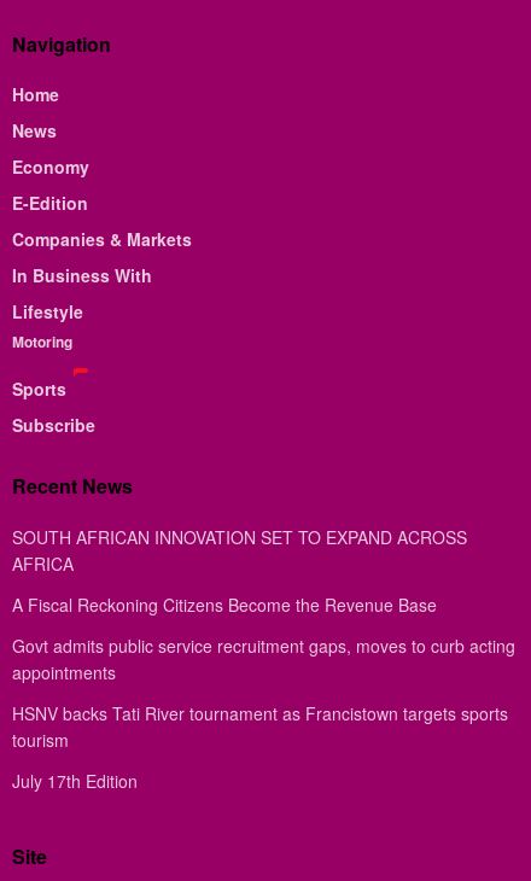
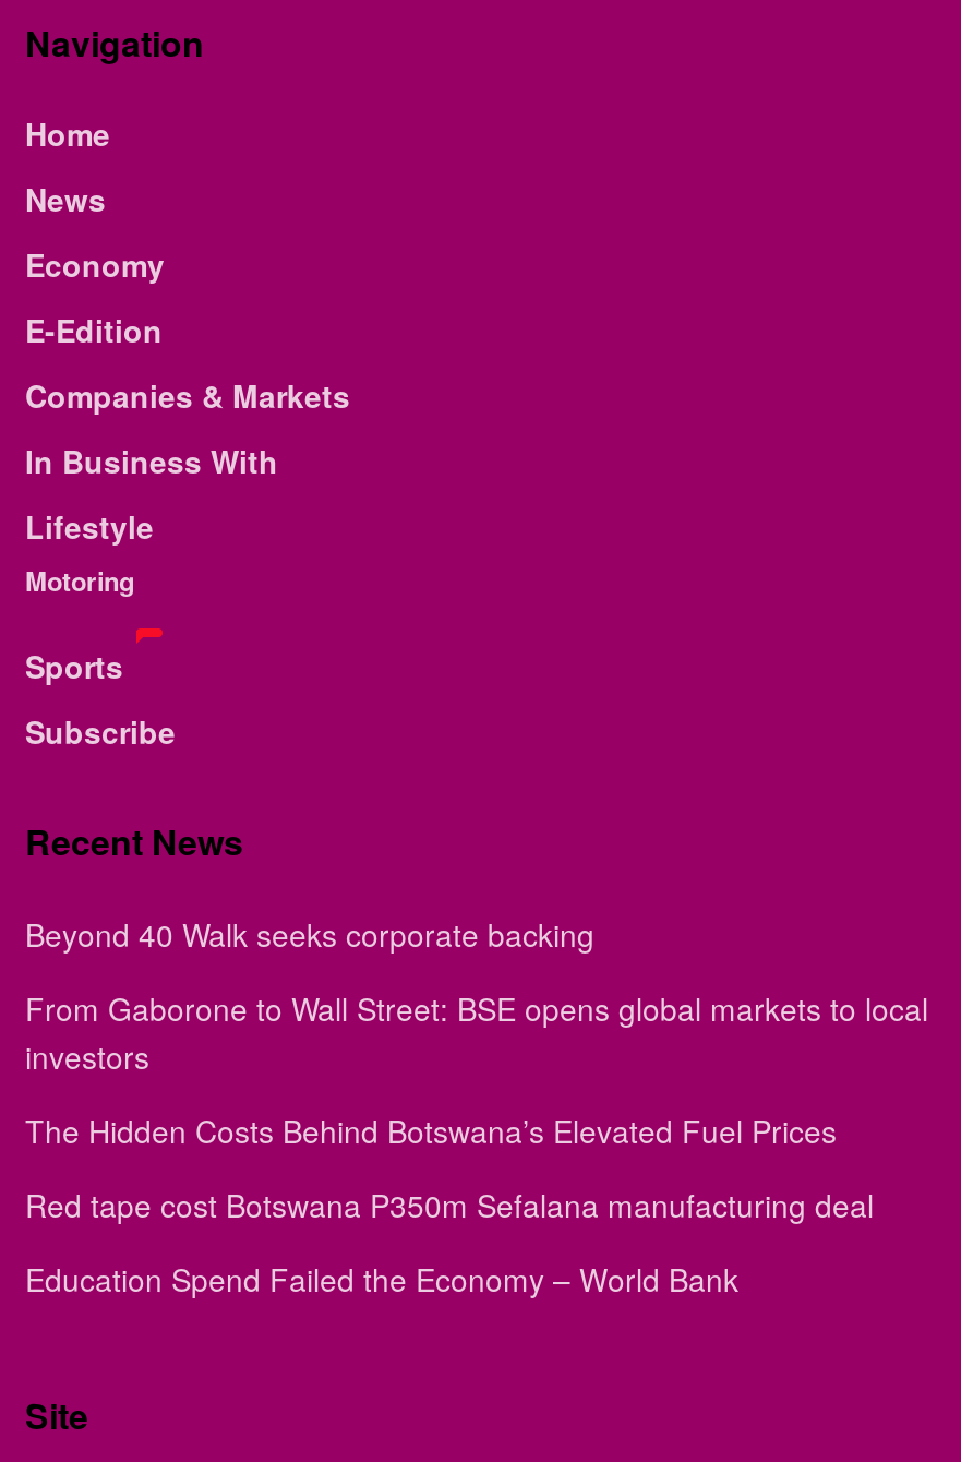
[12,524,467,575] SOUTH AFRICAN INNOVATION SET TO EXPAND ACROSS | AFRICA -> [25,911,594,955] Beyond 40 Walk seeks corporate backing
[12,592,437,616] A Fiscal Reckoning Citizens Become the Revenue Base -> [25,985,928,1077] From Gaborone to Wall Street: BSE opens global markets to local | investors
[12,633,515,684] Govt admits public service recruitment gaps, moves to curb acting | appointments -> [25,1107,837,1151] The Hidden Costs Behind Botswana’s Elevated Fuel Prices
[12,701,508,751] HSNV backs Tati River tournament as Francistown targets sports | tourism -> [25,1182,874,1225] Red tape cost Botswana P350m Sefalana manufacturing deal
[12,768,138,792] July 17th Edition -> [25,1256,738,1299] Education Spend Failed the Economy – World Bank

